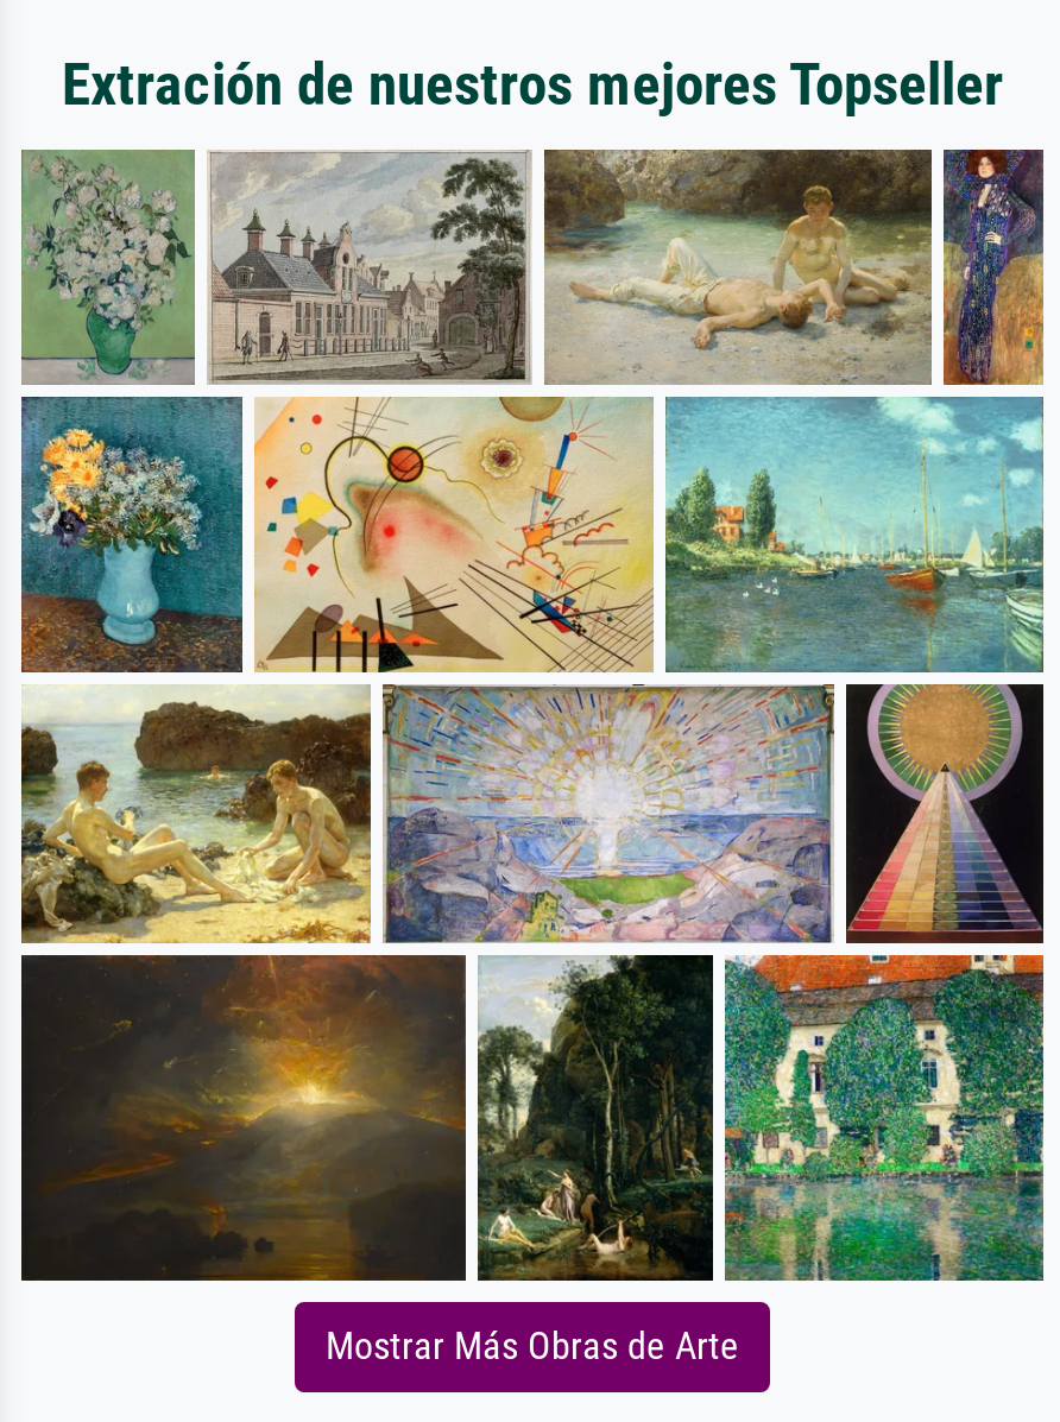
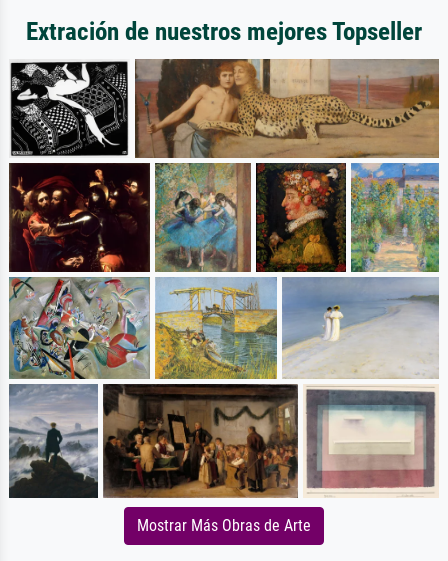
[19,147,1046,1283] [image] -> [8,58,439,499] [image]

